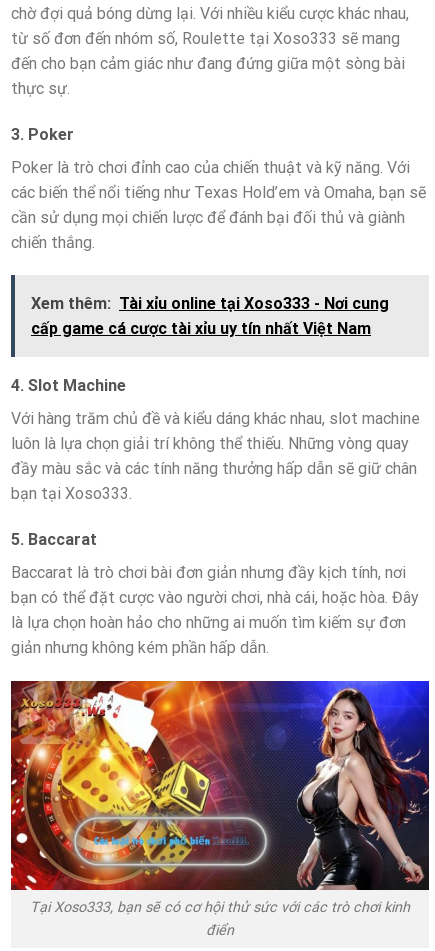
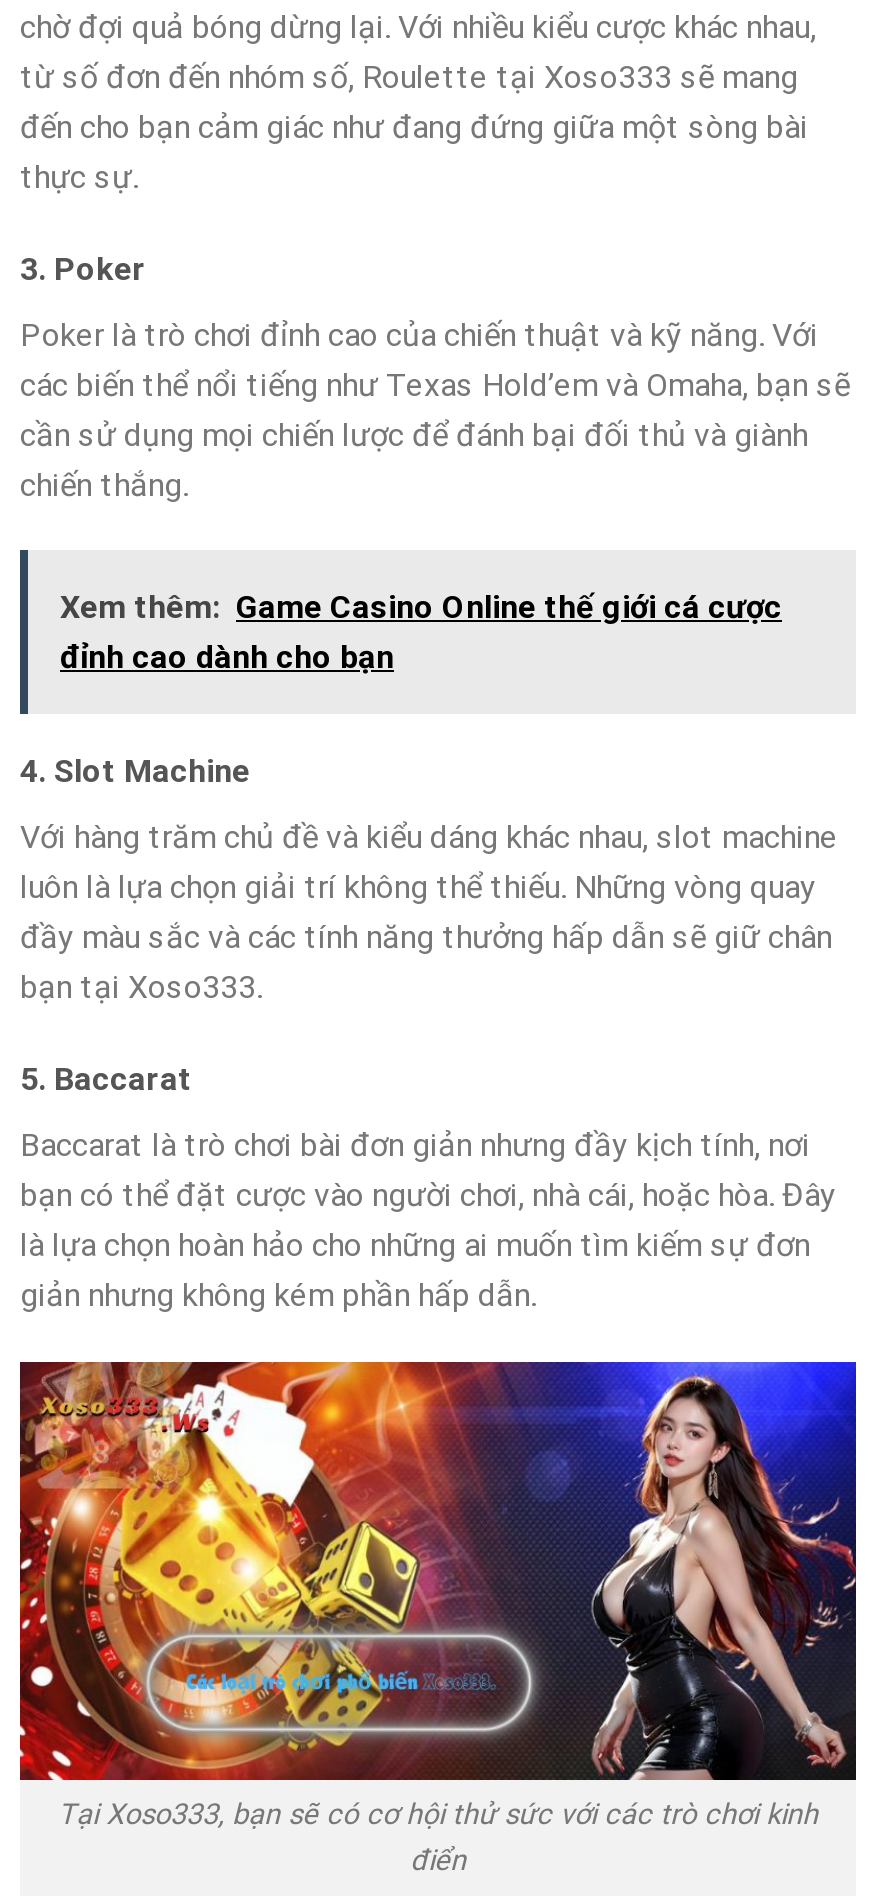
[31,294,389,338] Xem thêm: Tài xỉu online tại Xoso333 - Nơi cung | cấp game cá cược tài xỉu uy tín nhất Việt Nam -> [60,589,782,677] Xem thêm: Game Casino Online thế giới cá cược | đỉnh cao dành cho bạn

